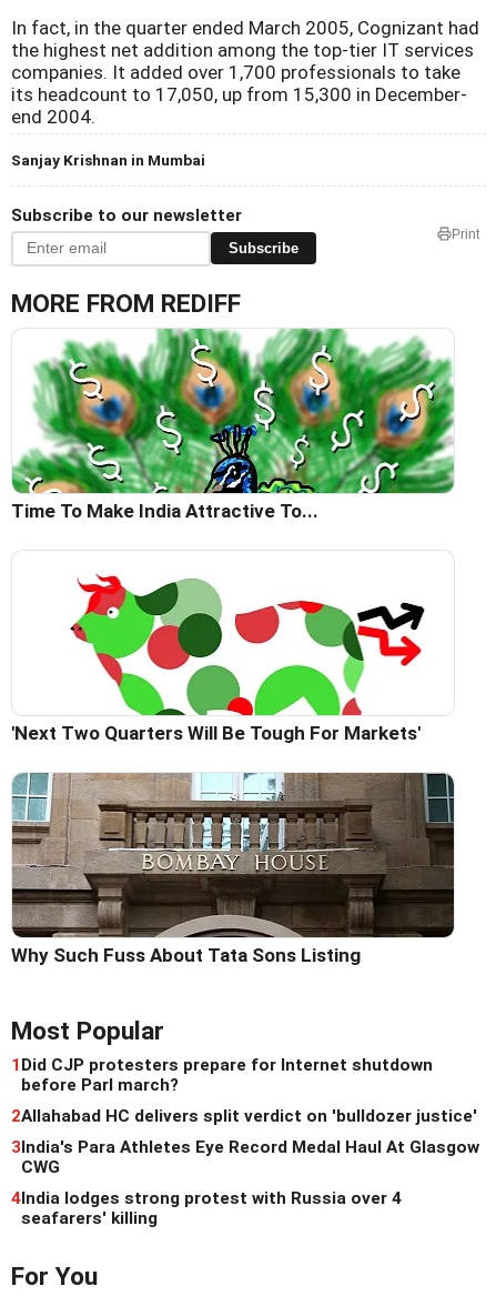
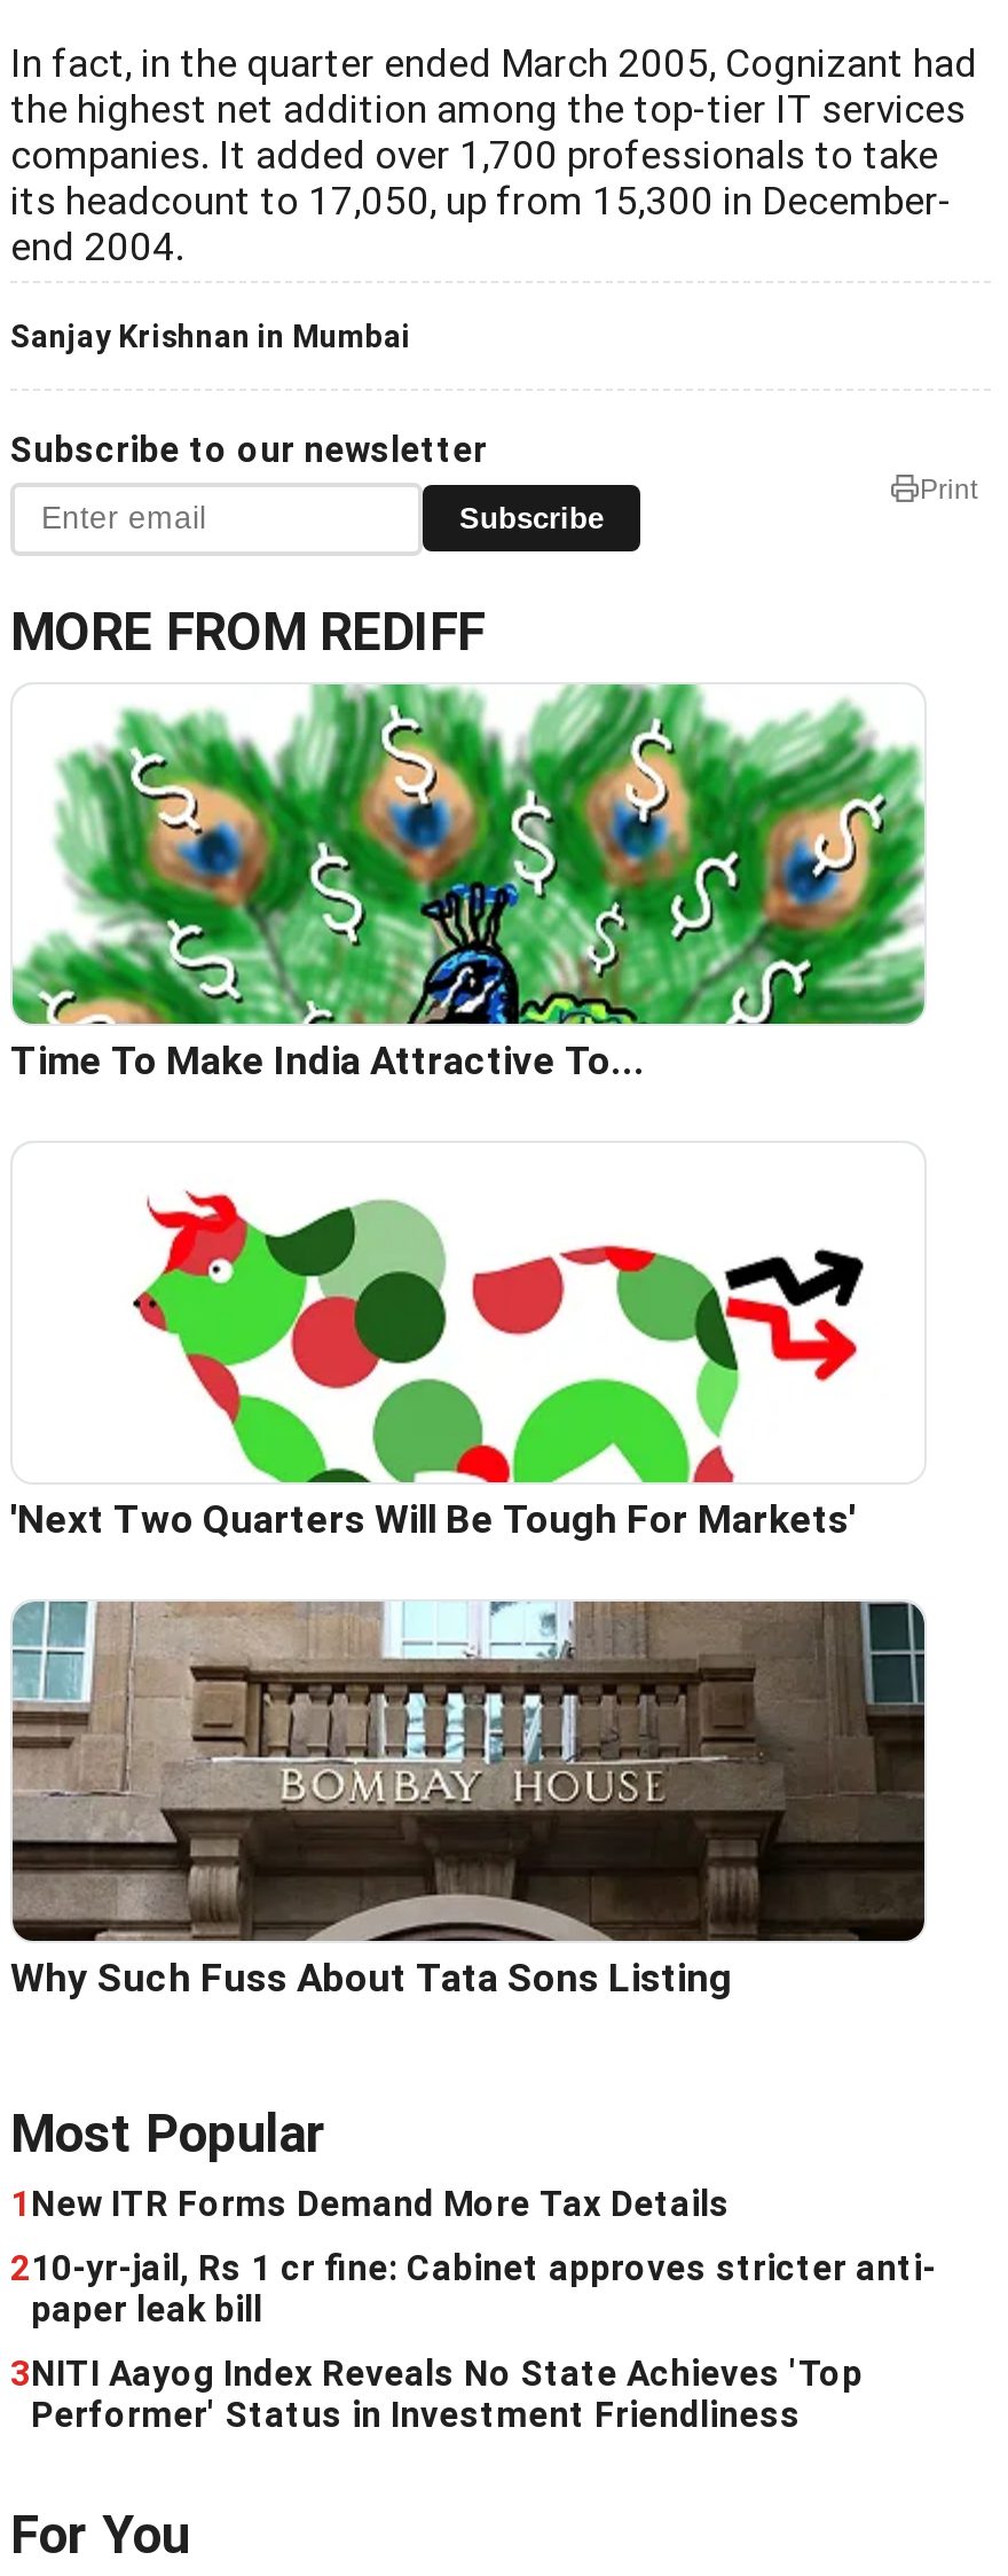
[11,1055,479,1228] 1 Did CJP protesters prepare for Internet shutdown | before Parl march? | 2Allahabad HC delivers split verdict on 'bulldozer justice' | 3India's Para Athletes Eye Record Medal Haul At Glasgow | CWG | 4India lodges strong protest with Russia over 4 | seafarers' killing -> [10,2183,936,2435] 1 New ITR Forms Demand More Tax Details | 210-yr-jail, Rs 1 cr fine: Cabinet approves stricter anti- | paper leak bill | 3NITI Aayog Index Reveals No State Achieves 'Top | Performer' Status in Investment Friendliness

